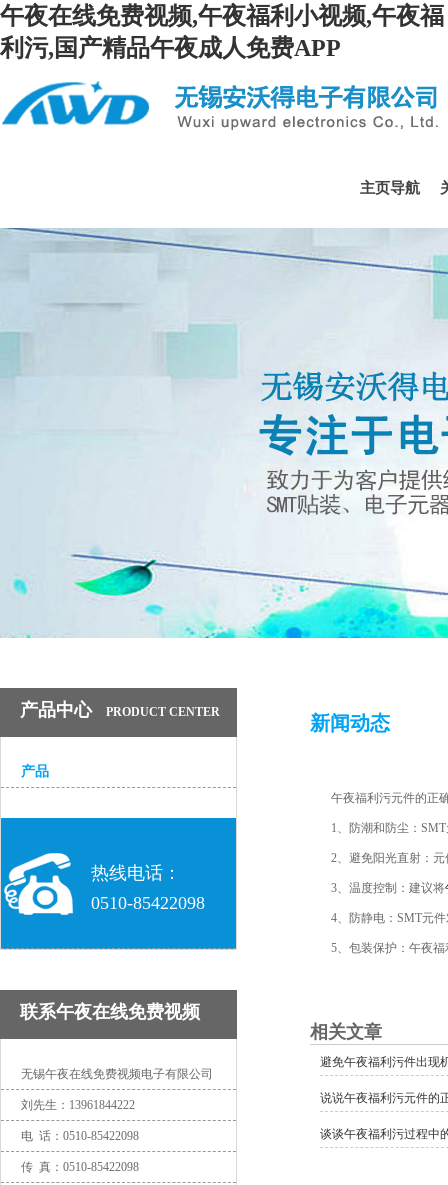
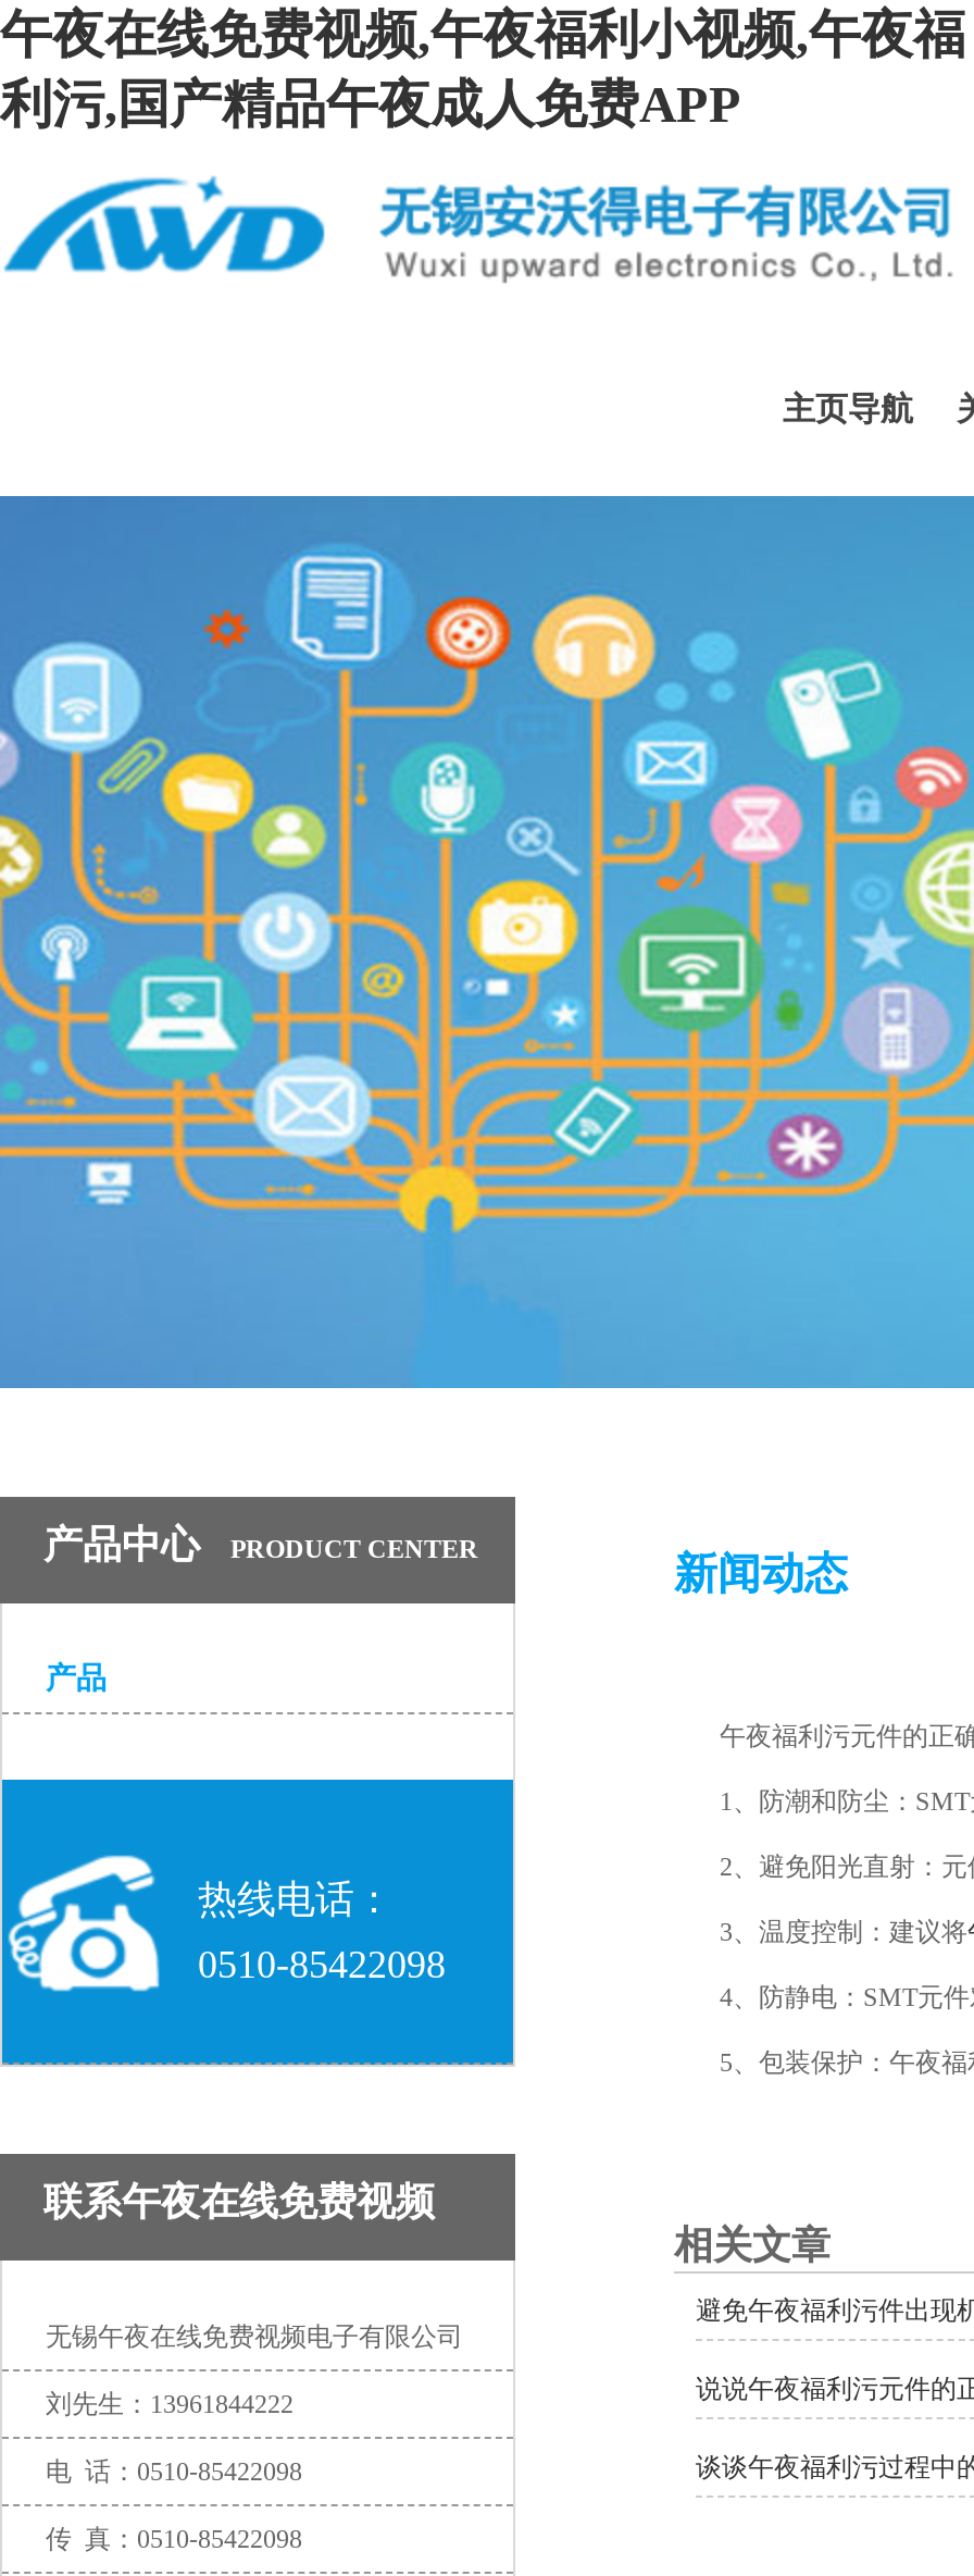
[3,228,445,638] [image] -> [7,496,967,1388] [image]

